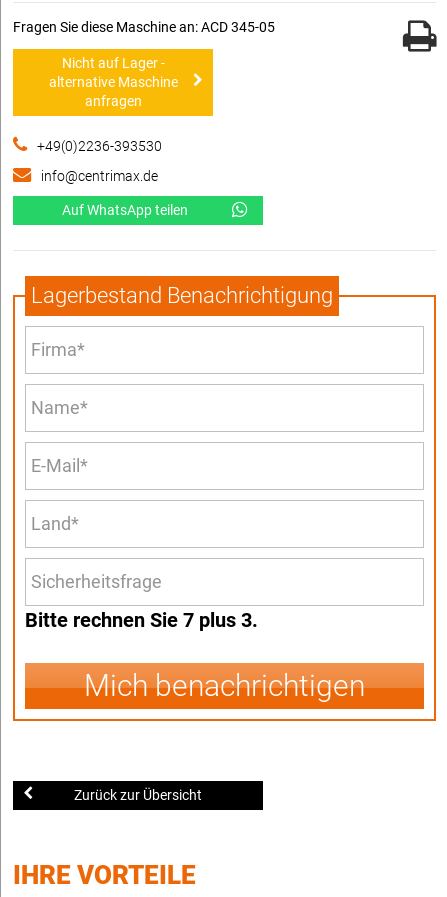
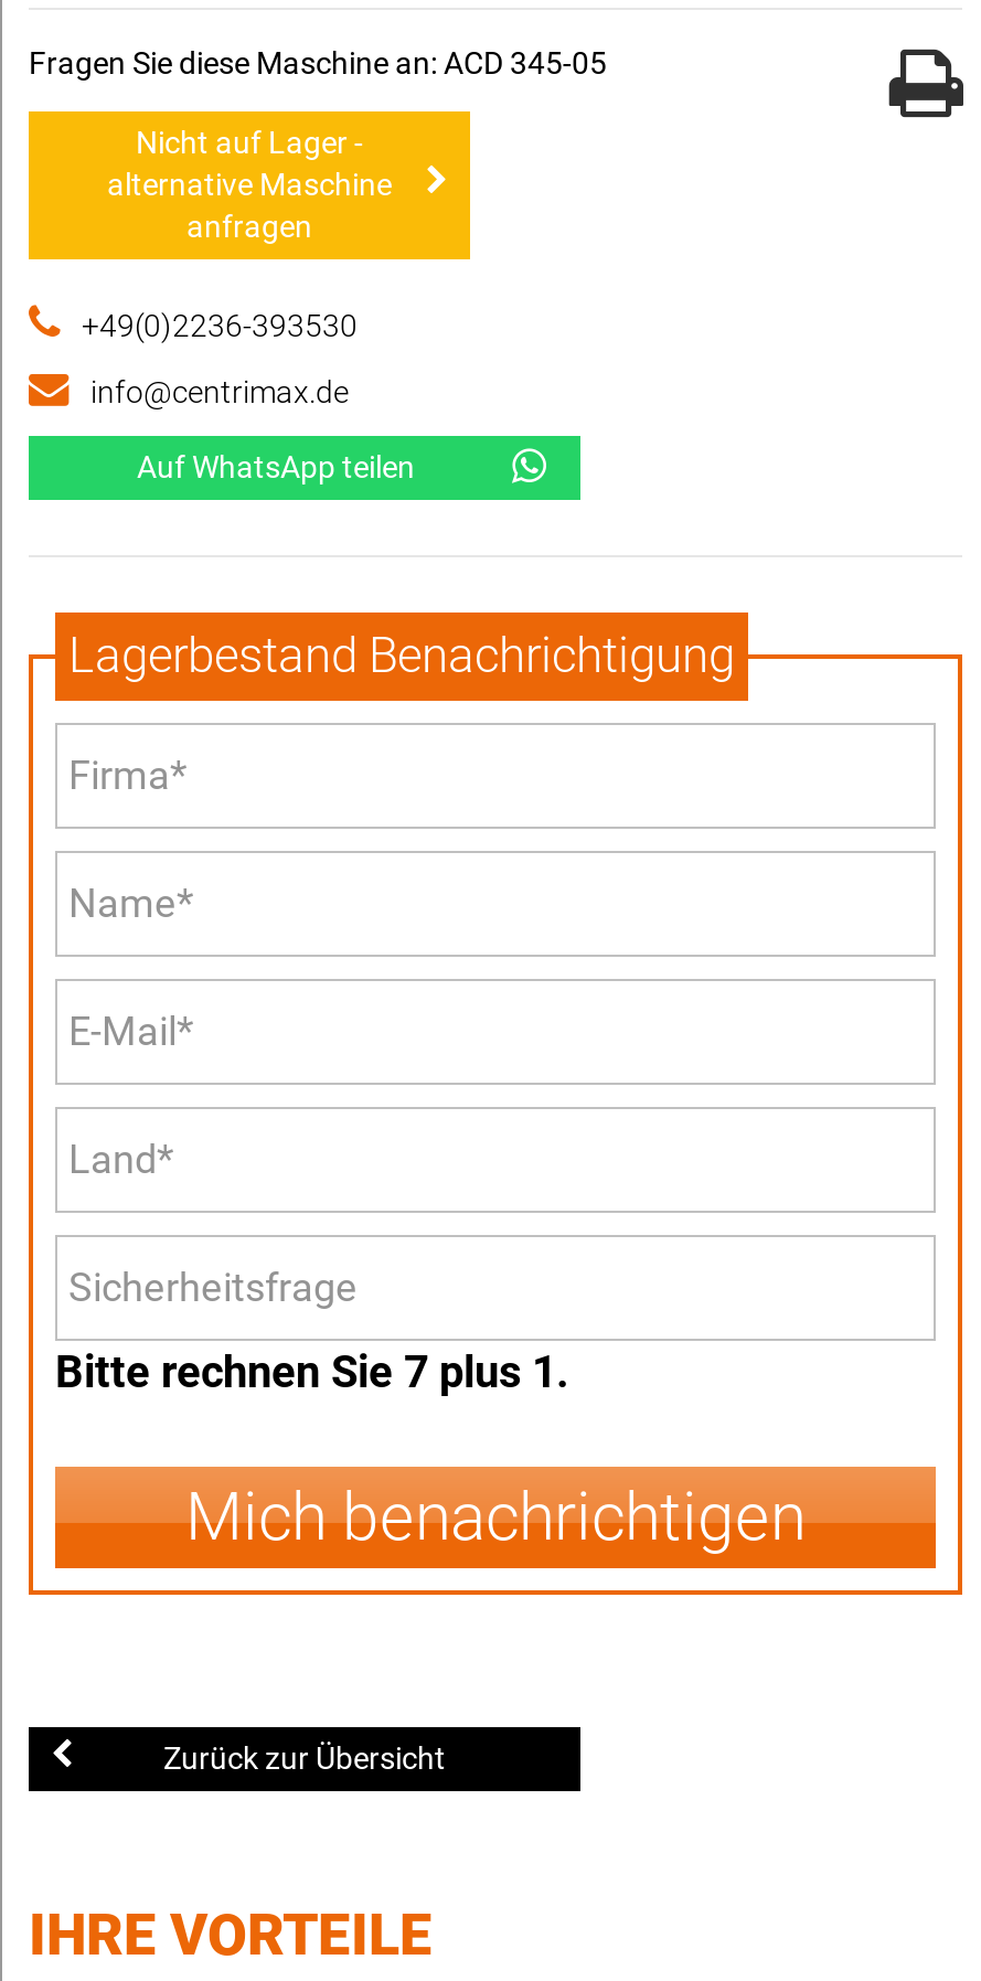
[25,608,258,632] Bitte rechnen Sie 7 plus 3. -> [55,1345,569,1398] Bitte rechnen Sie 7 plus 1.

